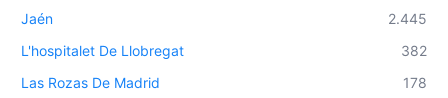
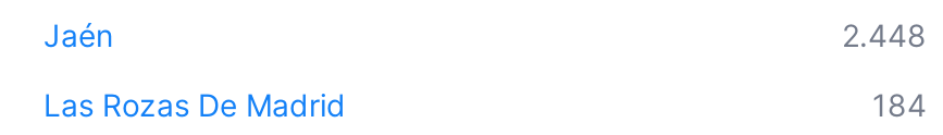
[21,10,427,59] 2.445 | L'hospitalet De Llobregat | 382 -> [842,15,927,52] 2.448
[403,74,427,91] 178 -> [872,85,927,122] 184

